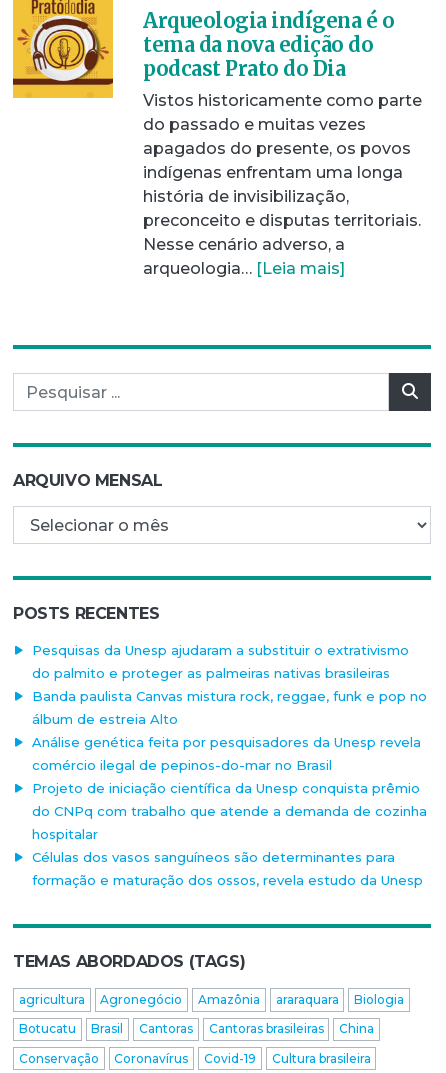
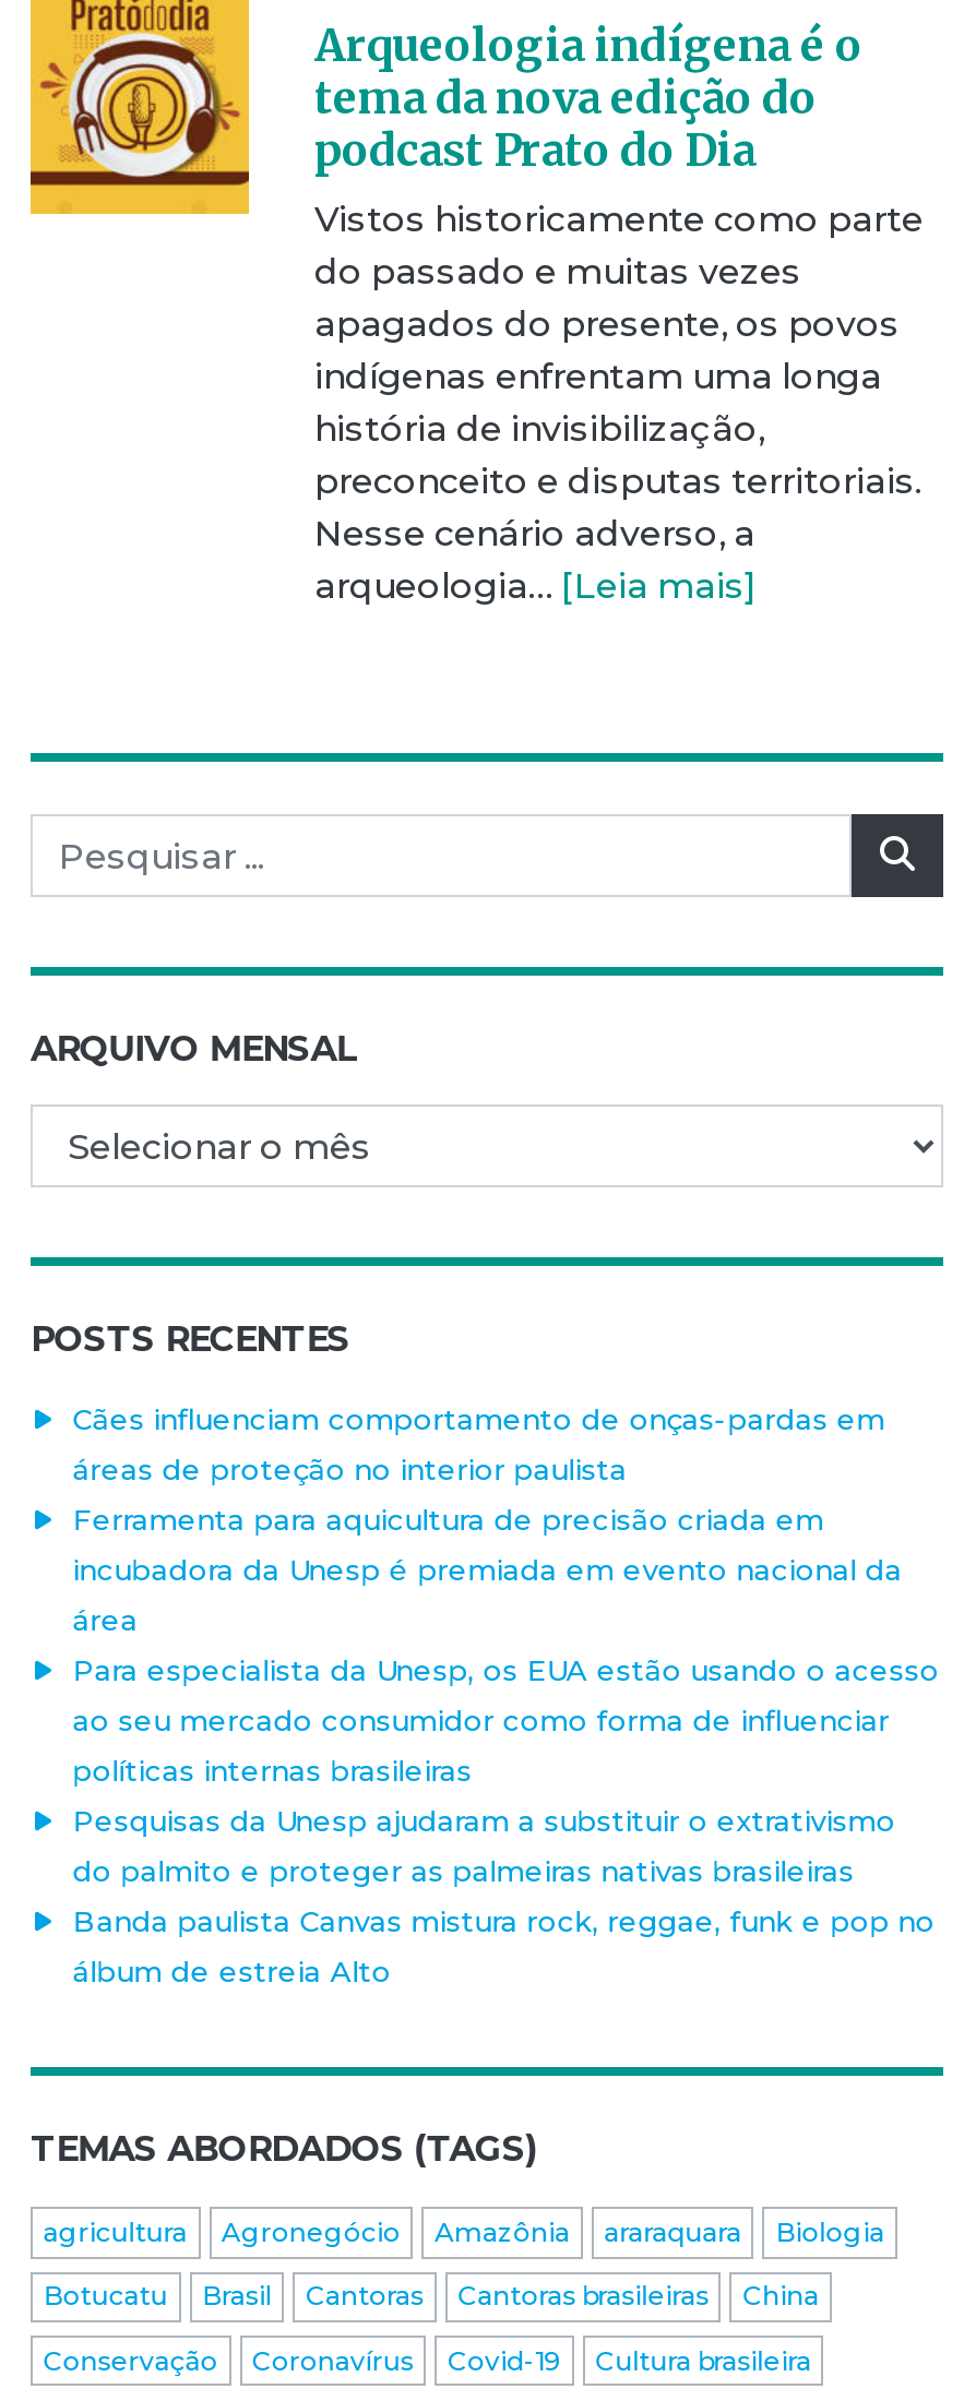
none -> [72,1401,939,1788] Cães influenciam comportamento de onças-pardas em | áreas de proteção no interior paulista | Ferramenta para aquicultura de precisão criada em | incubadora da Unesp é premiada em evento nacional da | área | Para especialista da Unesp, os EUA estão usando o acesso | ao seu mercado consumidor como forma de influenciar | políticas internas brasileiras
moved [32,642,427,727] -> [72,1803,935,1988]: Pesquisas da Unesp ajudaram a substituir o extrativismo | do palmito e proteger as palmeiras nativas brasileiras | Banda paulista Canvas mistura rock, reggae, funk e pop no | álbum de estreia Alto
[32,734,427,888] Análise genética feita por pesquisadores da Unesp revela | comércio ilegal de pepinos-do-mar no Brasil | Projeto de iniciação científica da Unesp conquista prêmio | do CNPq com trabalho que atende a demanda de cozinha | hospitalar | Células dos vasos sanguíneos são determinantes para | formação e maturação dos ossos, revela estudo da Unesp -> none

